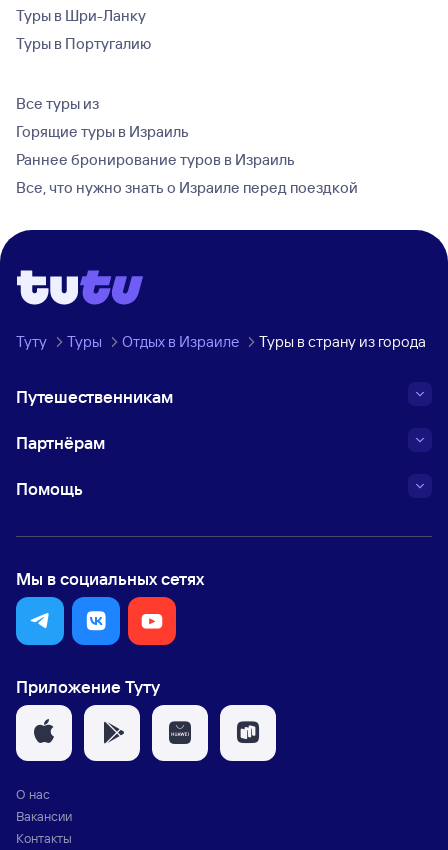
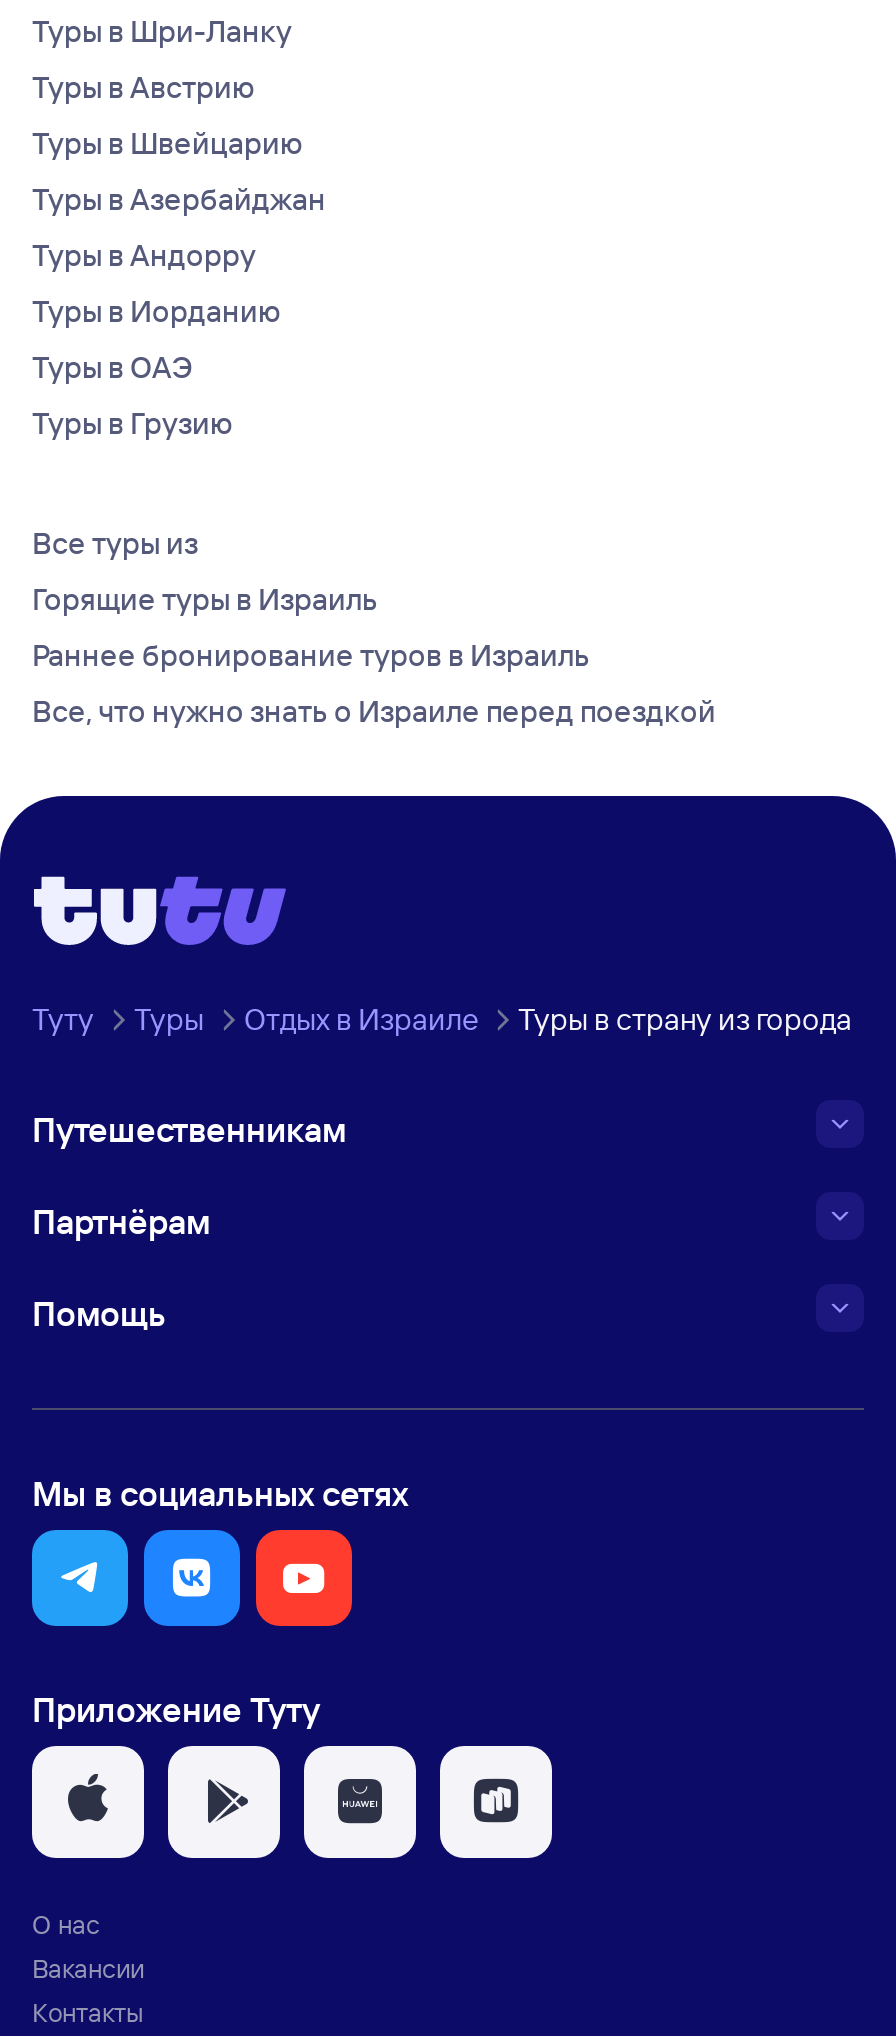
[16,34,151,53] Туры в Португалию -> [32,68,326,442] Туры в Австрию | Туры в Швейцарию | Туры в Азербайджан | Туры в Андорру | Туры в Иорданию | Туры в ОАЭ | Туры в Грузию

